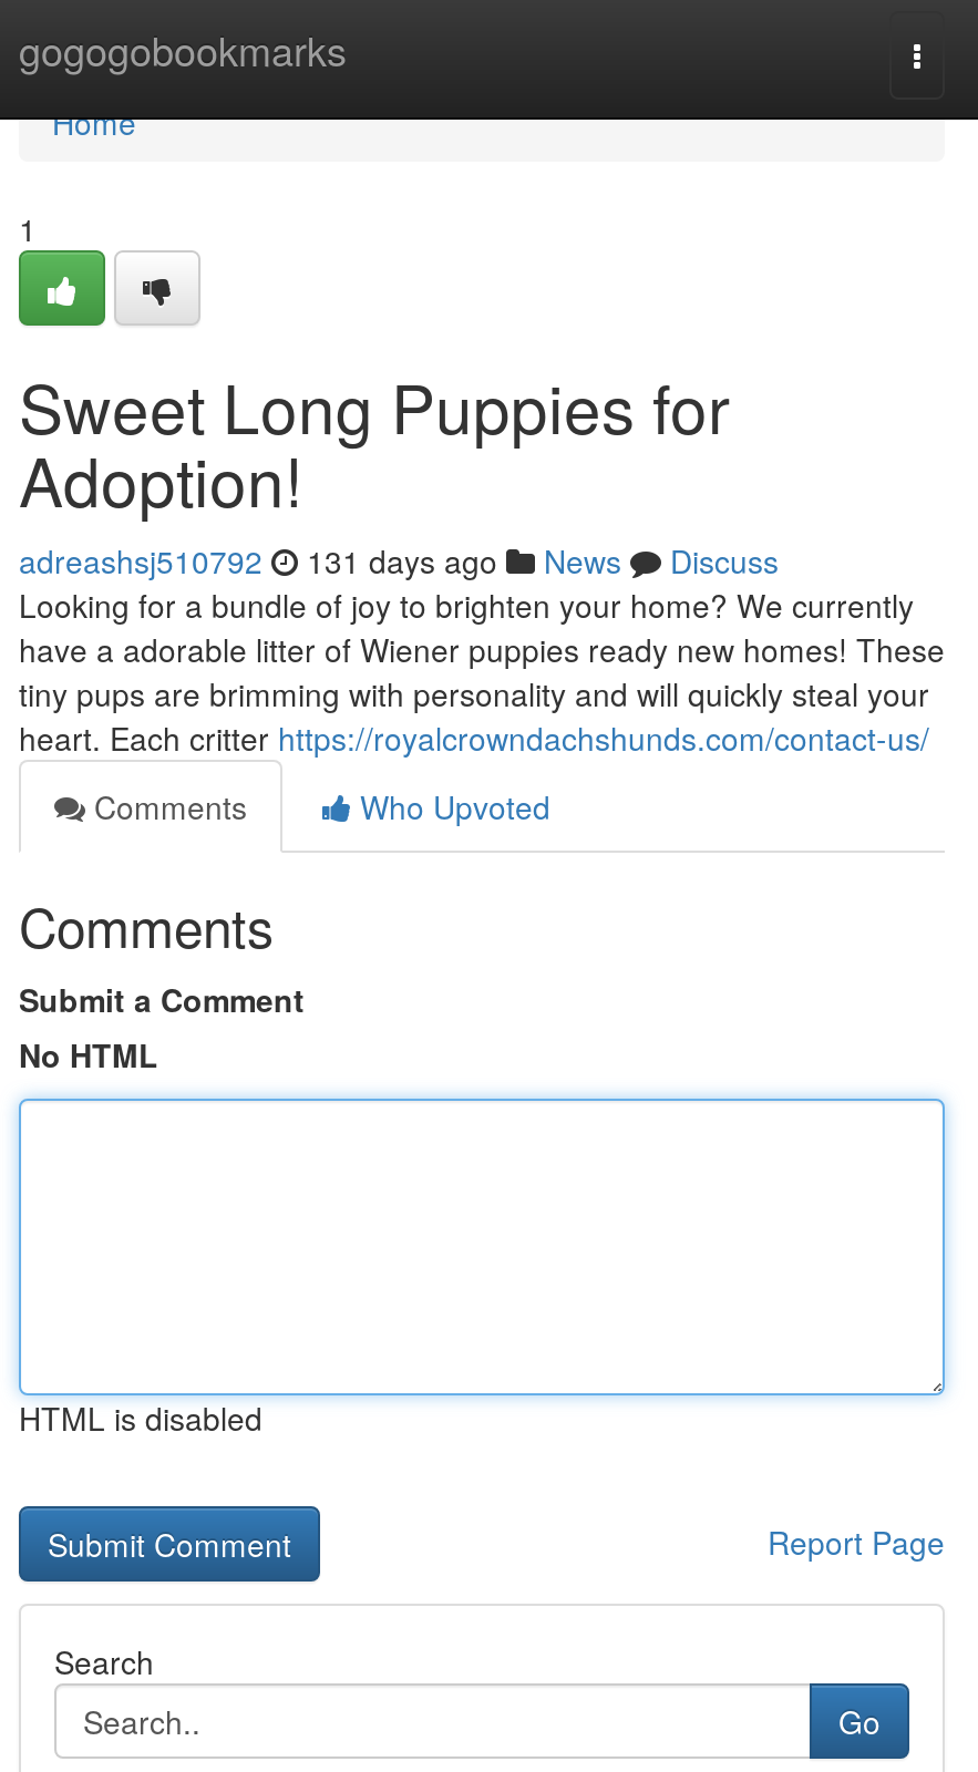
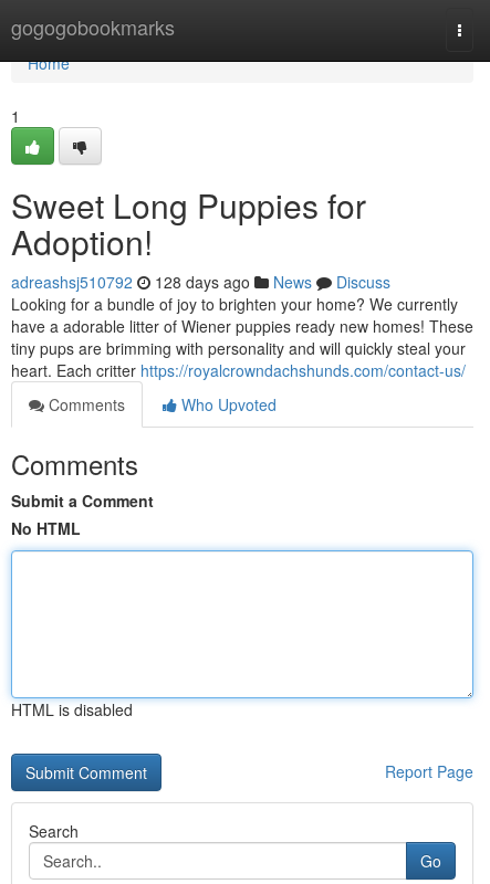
[19,538,779,583] adreashsj510792 131 days ago News Discuss -> [11,271,390,293] adreashsj510792 128 days ago News Discuss

